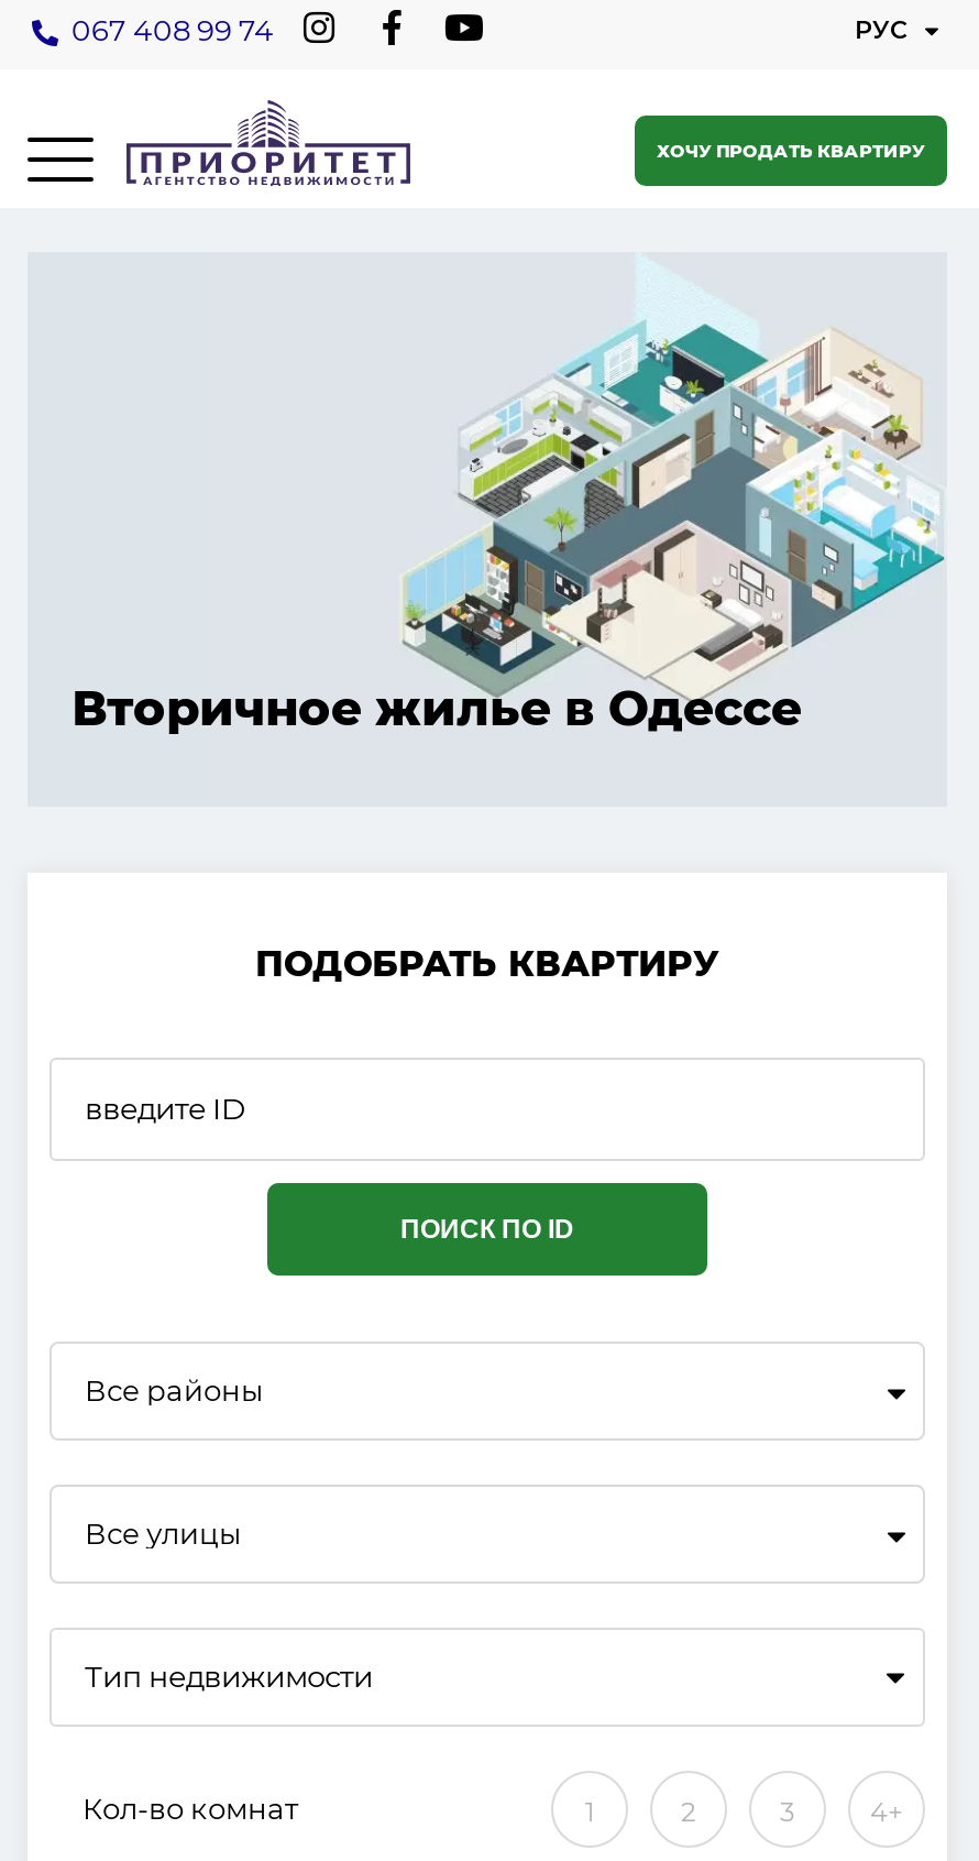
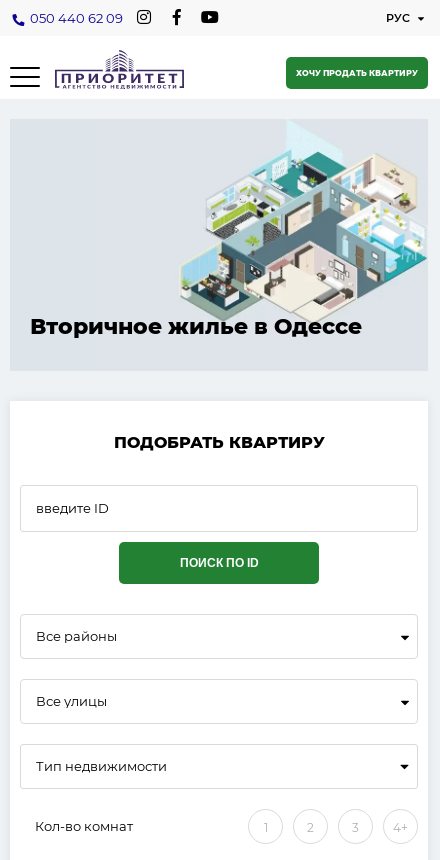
[71,12,274,47] 067 408 99 74 -> [30,10,123,26] 050 440 62 09

